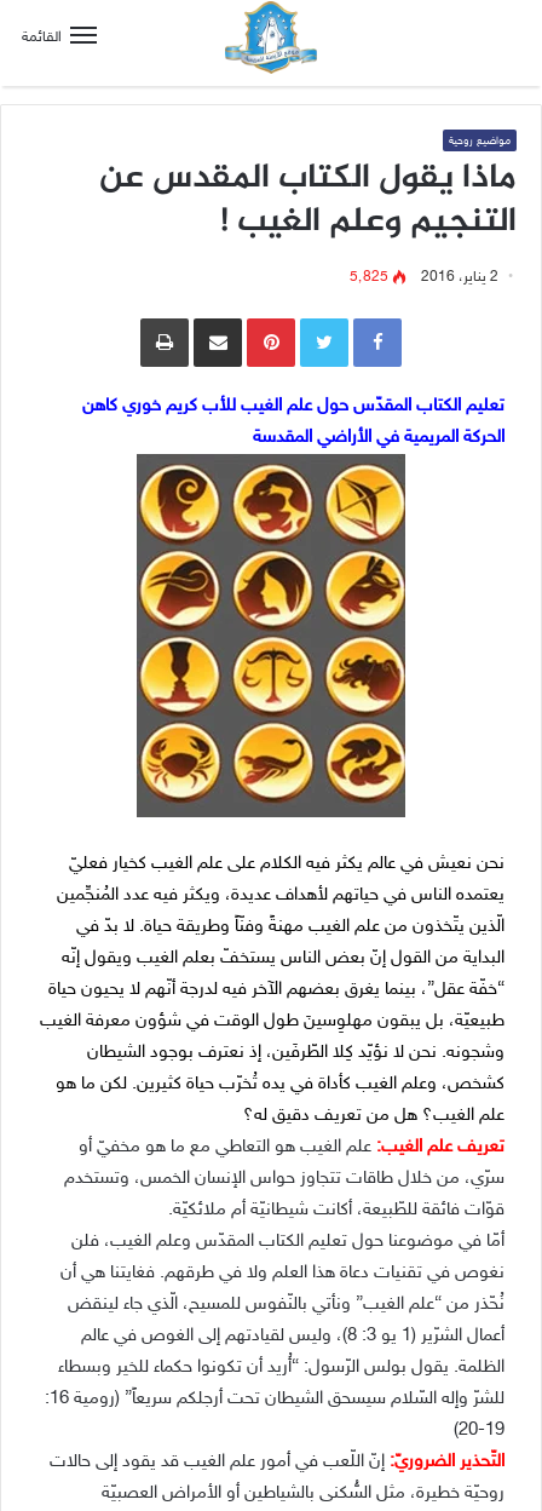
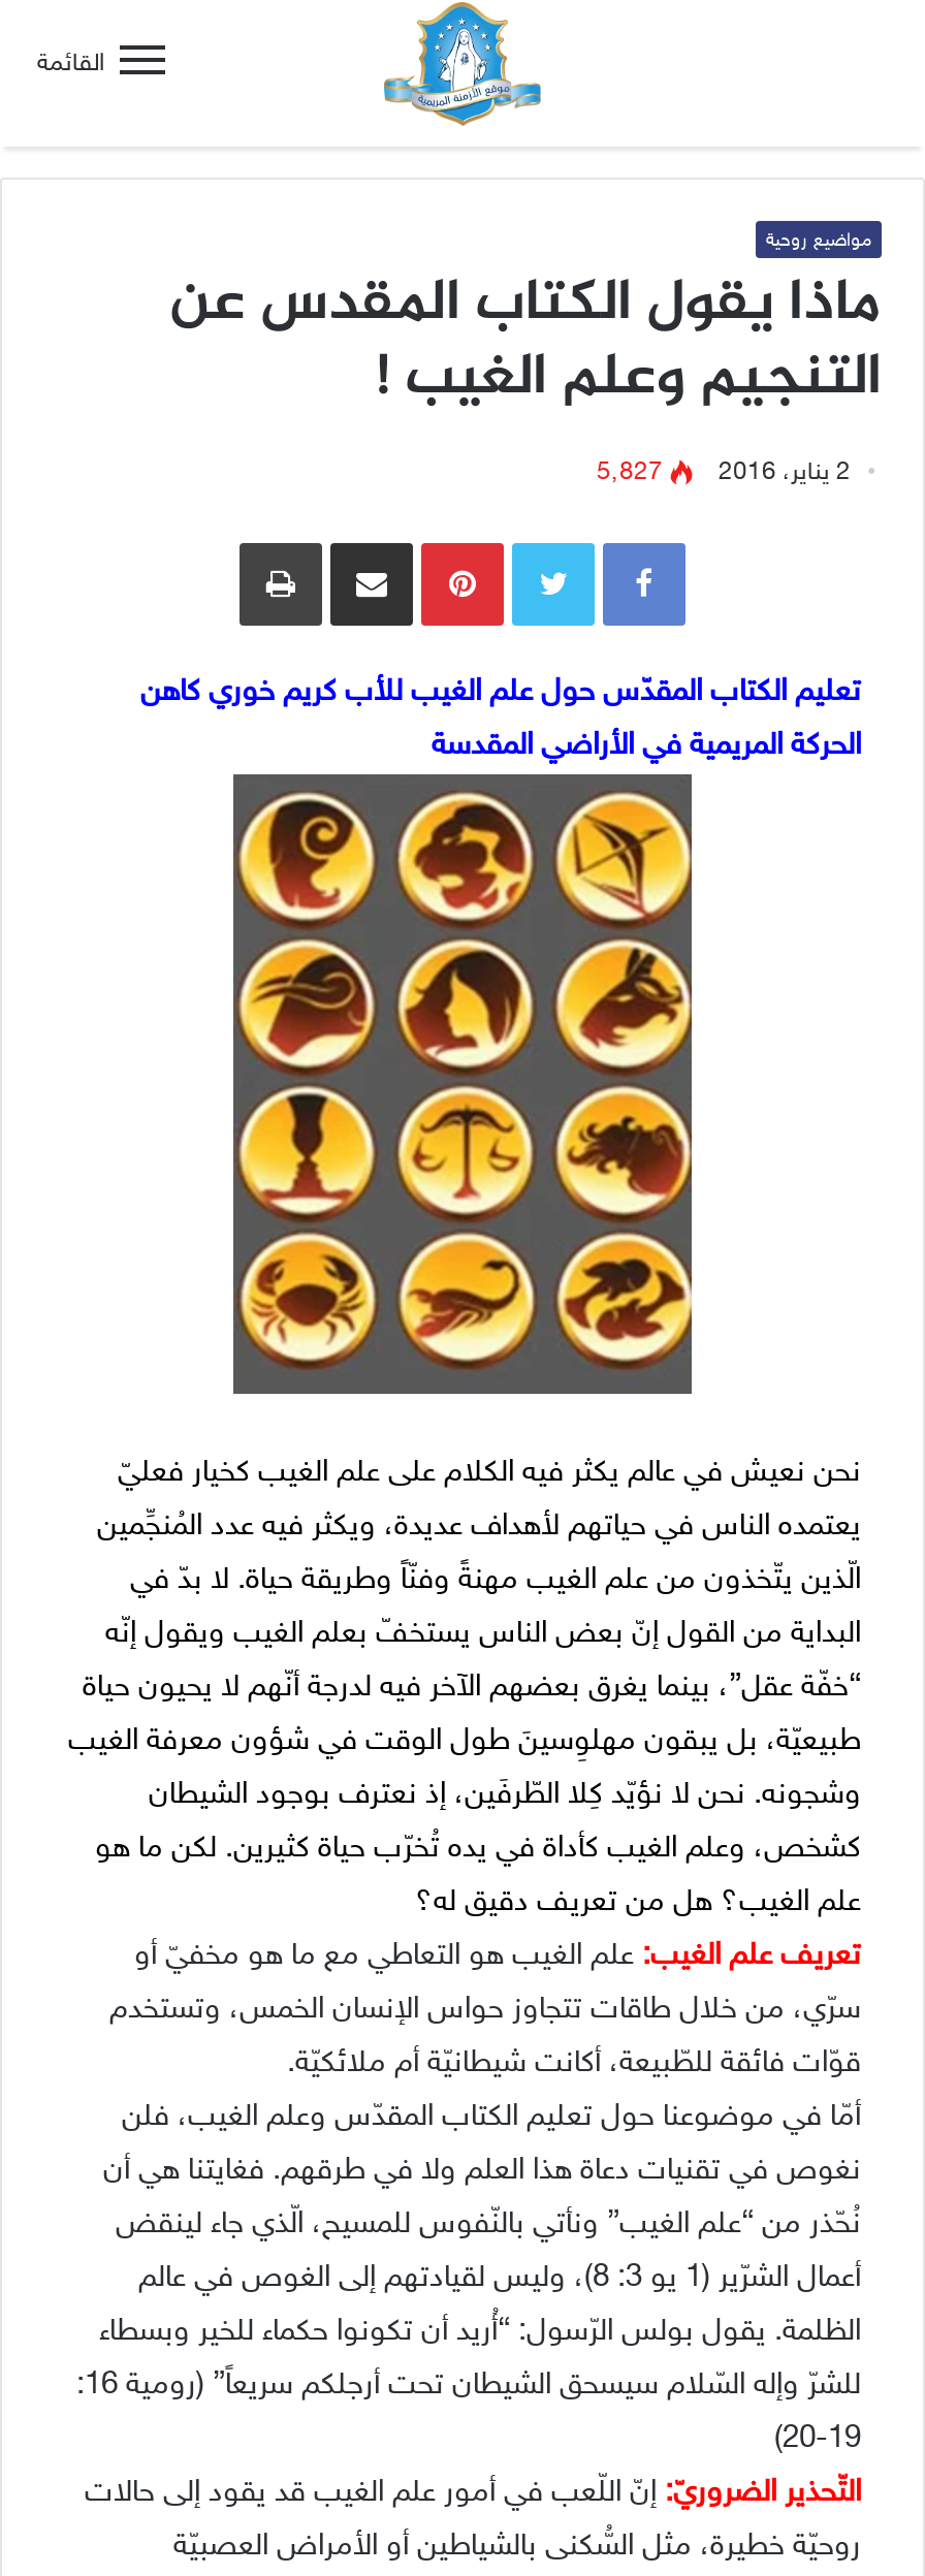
[350,269,388,286] 5٬825 -> [597,458,663,487] 5٬827

